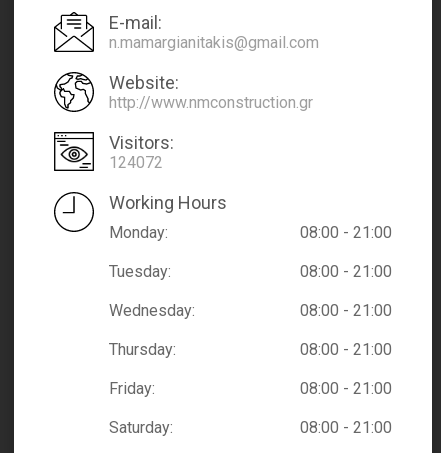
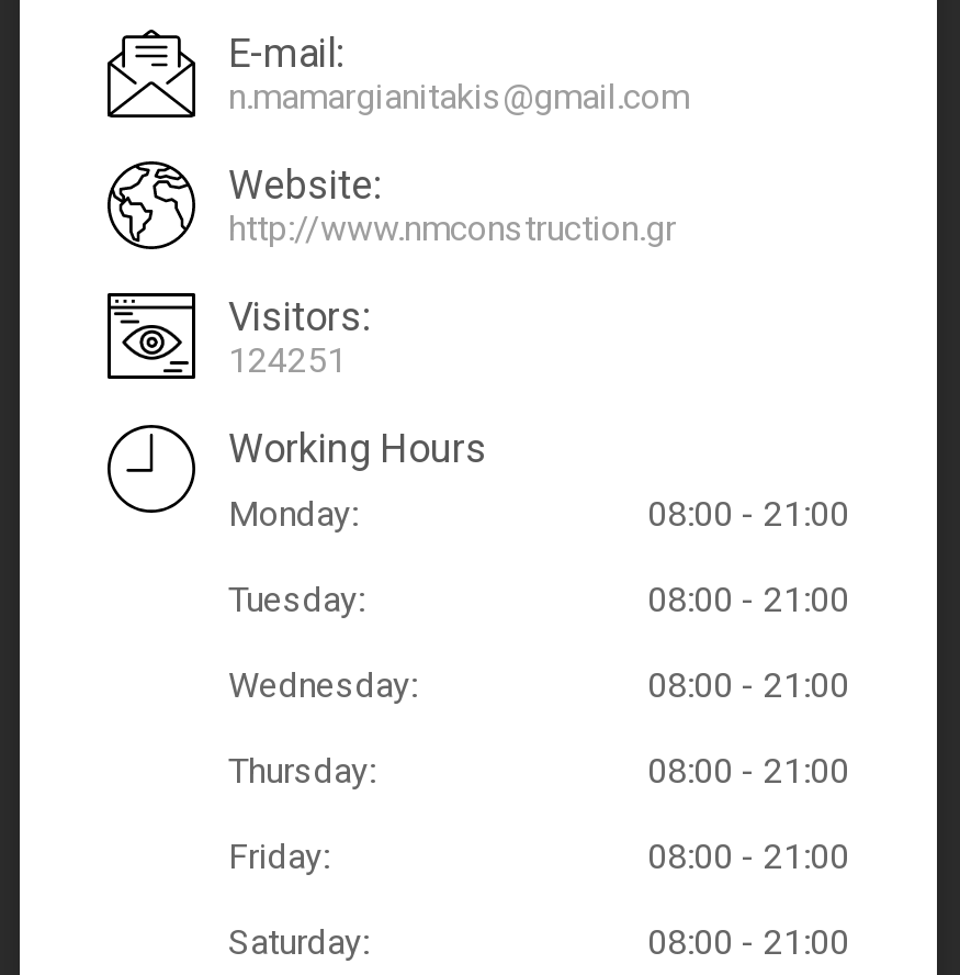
[109,153,163,172] 124072 -> [228,340,347,382] 124251

